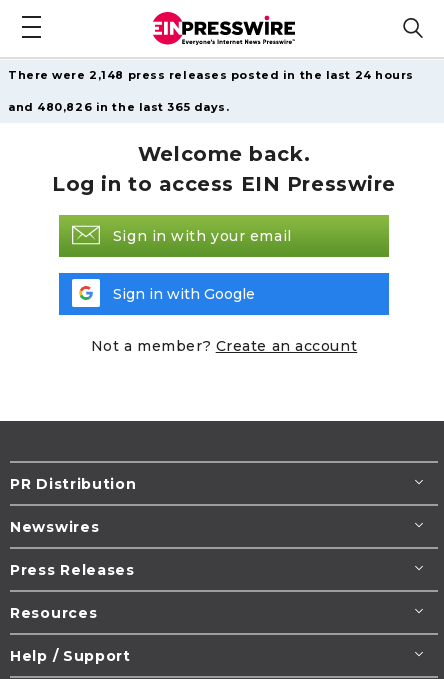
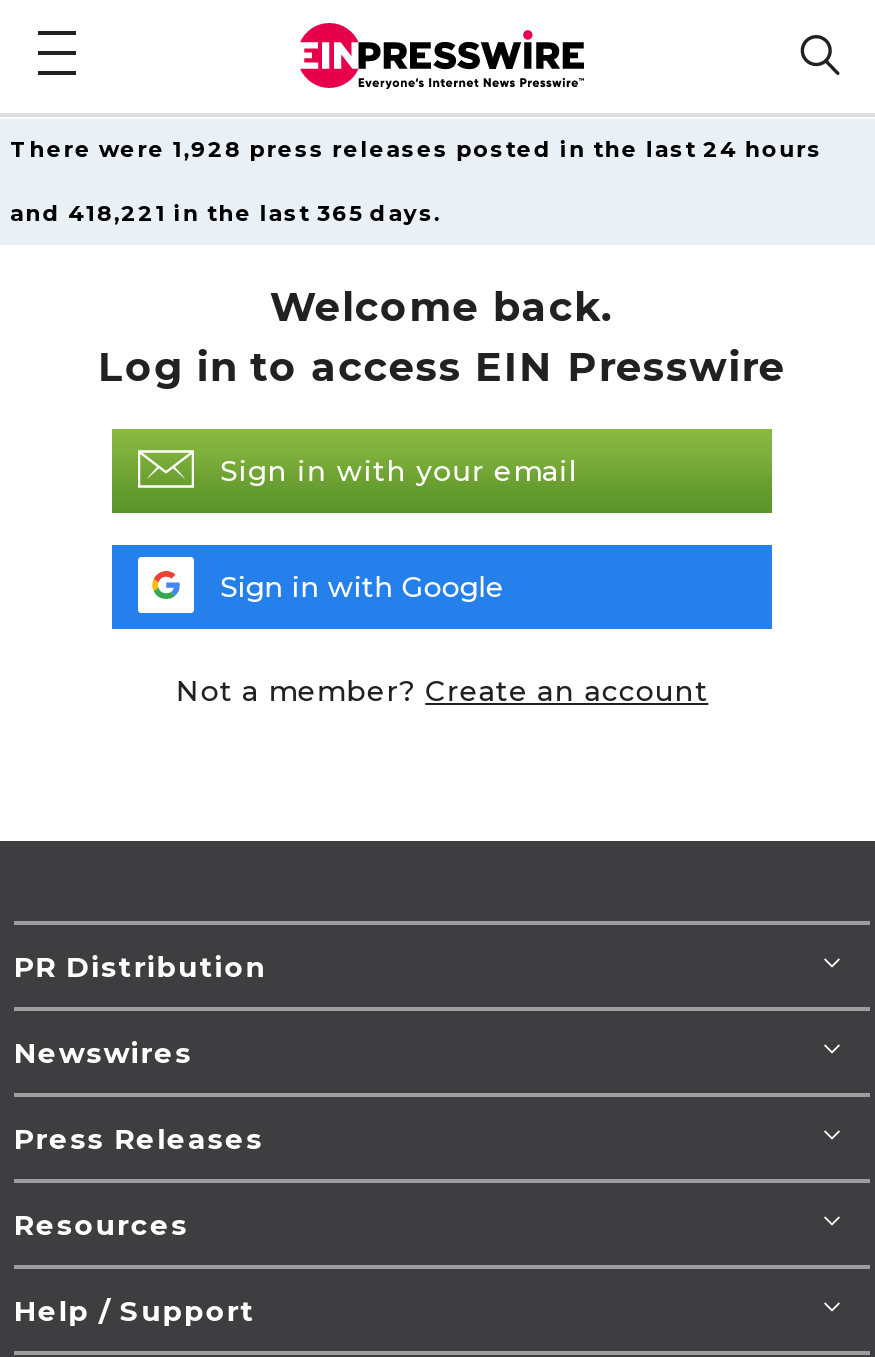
[8,68,414,82] There were 2,148 press releases posted in the last 24 hours -> [10,135,822,163] There were 1,928 press releases posted in the last 24 hours
[8,100,229,114] and 480,826 in the last 365 days. -> [10,199,441,227] and 418,221 in the last 365 days.

